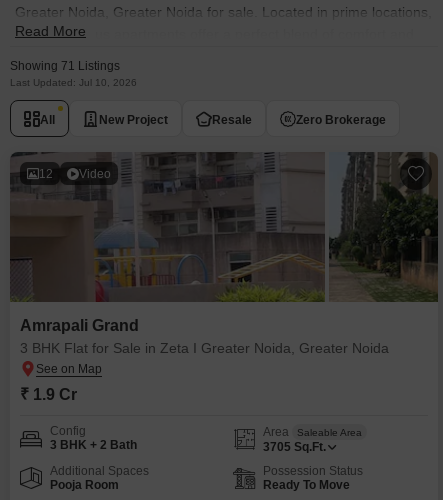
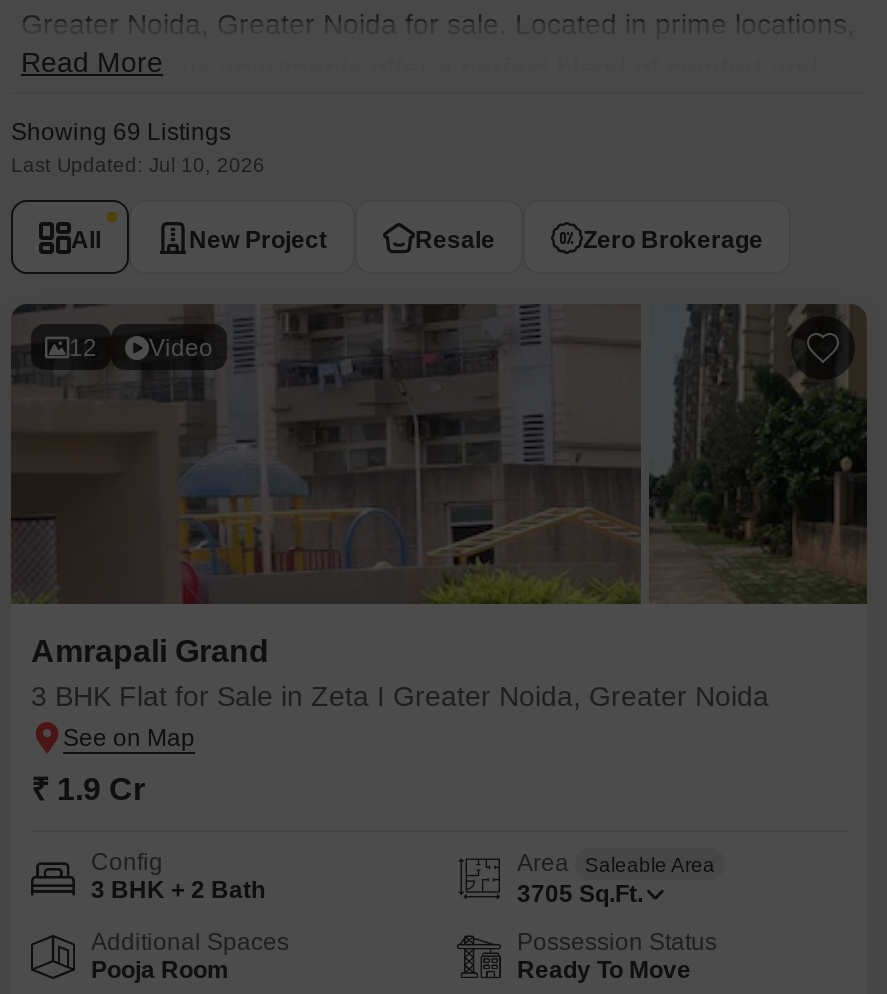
[10,59,120,73] Showing 71 Listings -> [11,118,231,146] Showing 69 Listings

